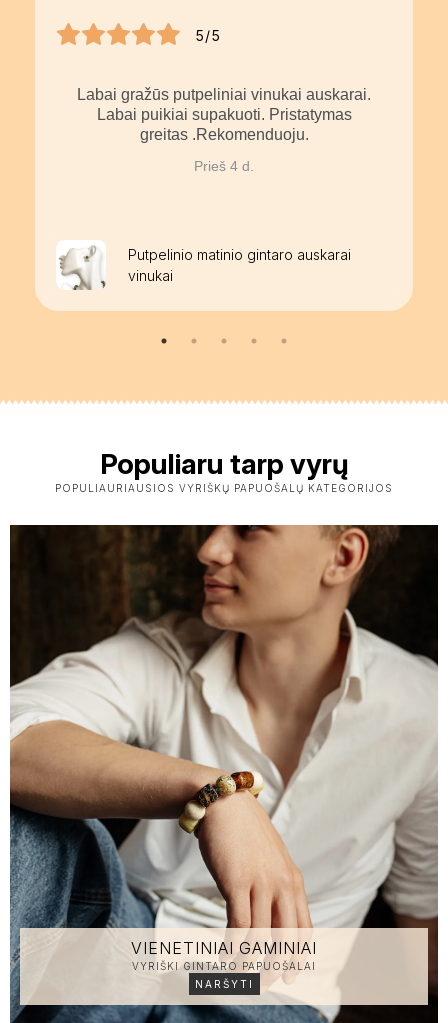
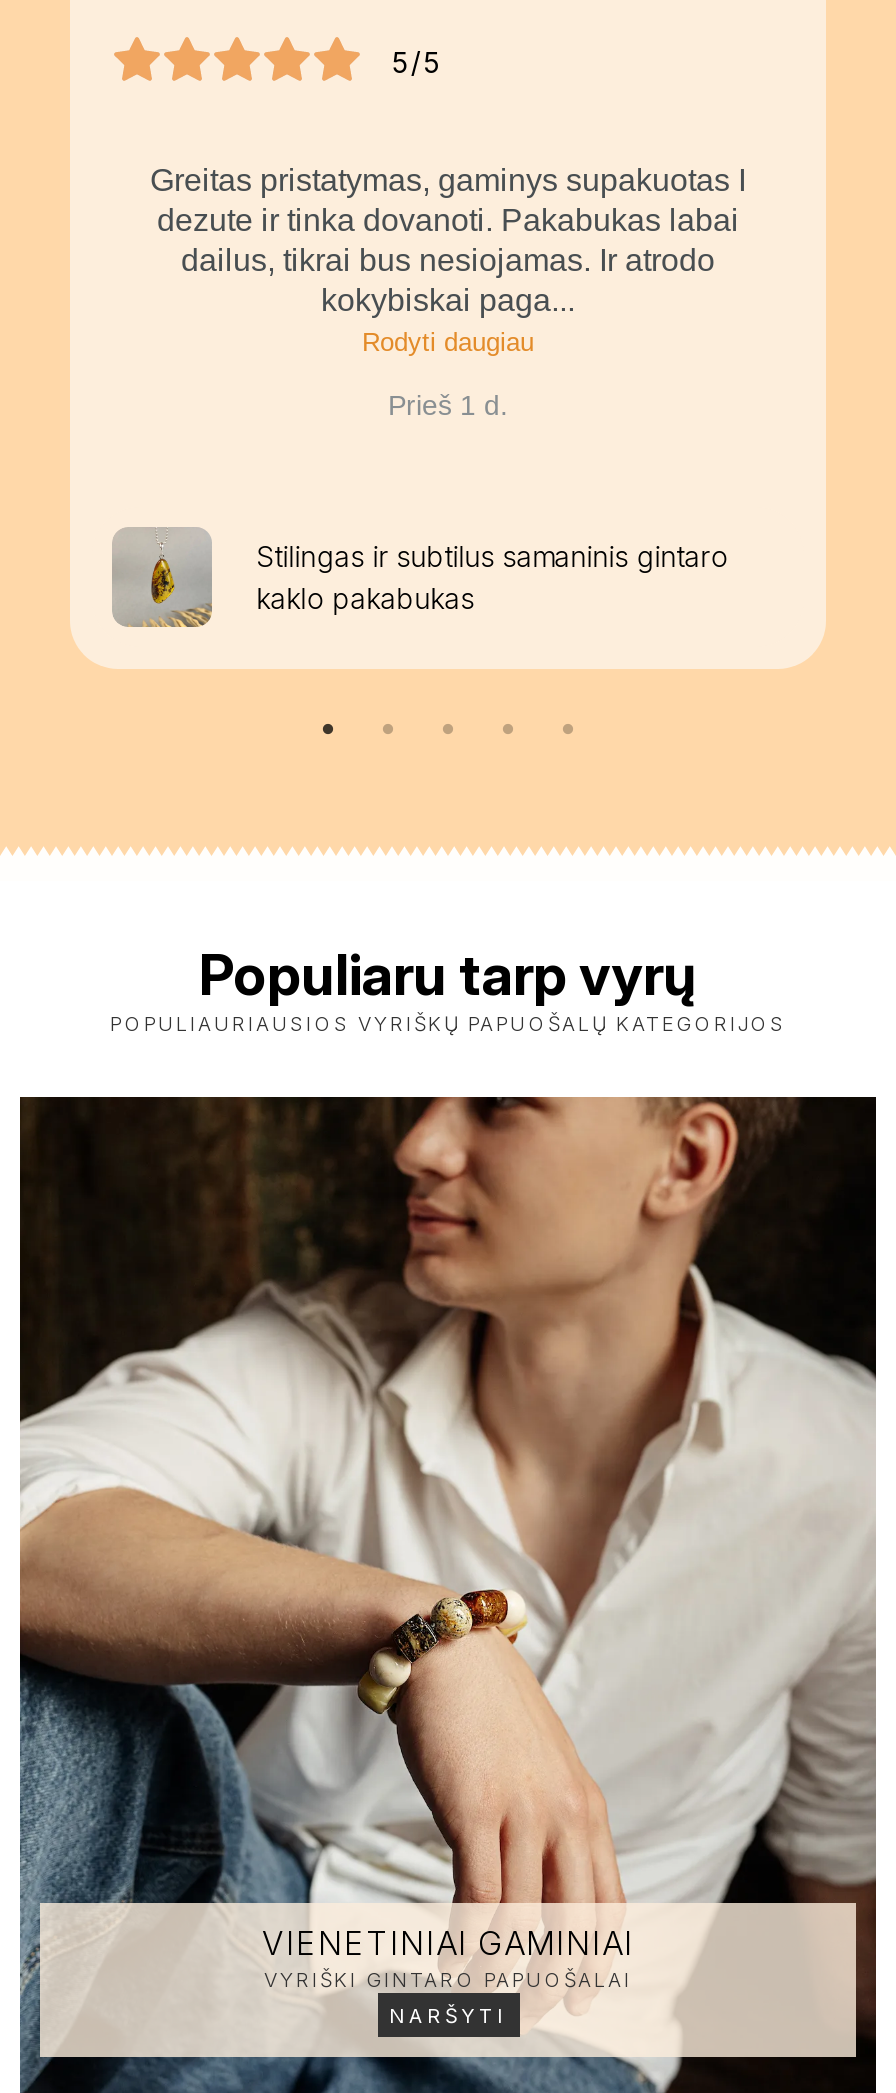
[77,86,371,143] Labai gražūs putpeliniai vinukai auskarai. | Labai puikiai supakuoti. Pristatymas | greitas .Rekomenduoju. -> [150,162,746,356] Greitas pristatymas, gaminys supakuotas I | dezute ir tinka dovanoti. Pakabukas labai | dailus, tikrai bus nesiojamas. Ir atrodo | kokybiskai paga... | Rodyti daugiau
[194,158,254,174] Prieš 4 d. -> [388,388,508,420] Prieš 1 d.
[56,241,351,290] [image] | Putpelinio matinio gintaro auskarai | vinukai -> [112,527,728,629] [image] | Stilingas ir subtilus samaninis gintaro | kaklo pakabukas

